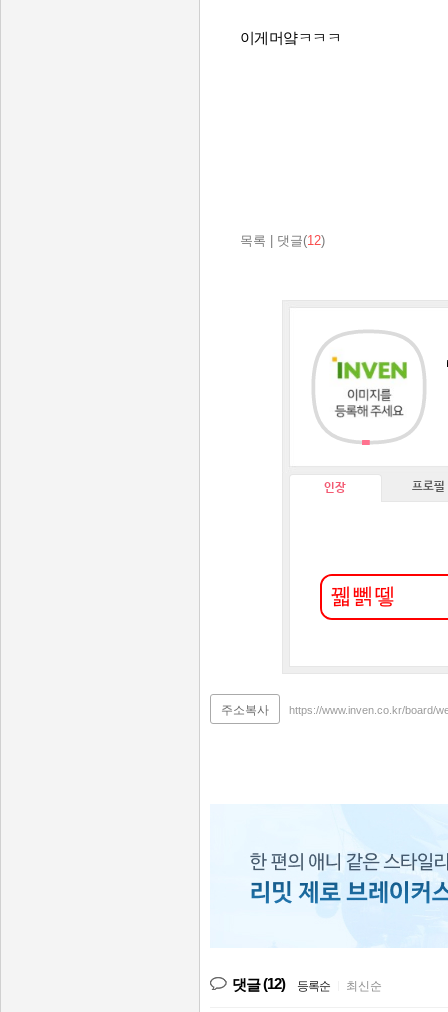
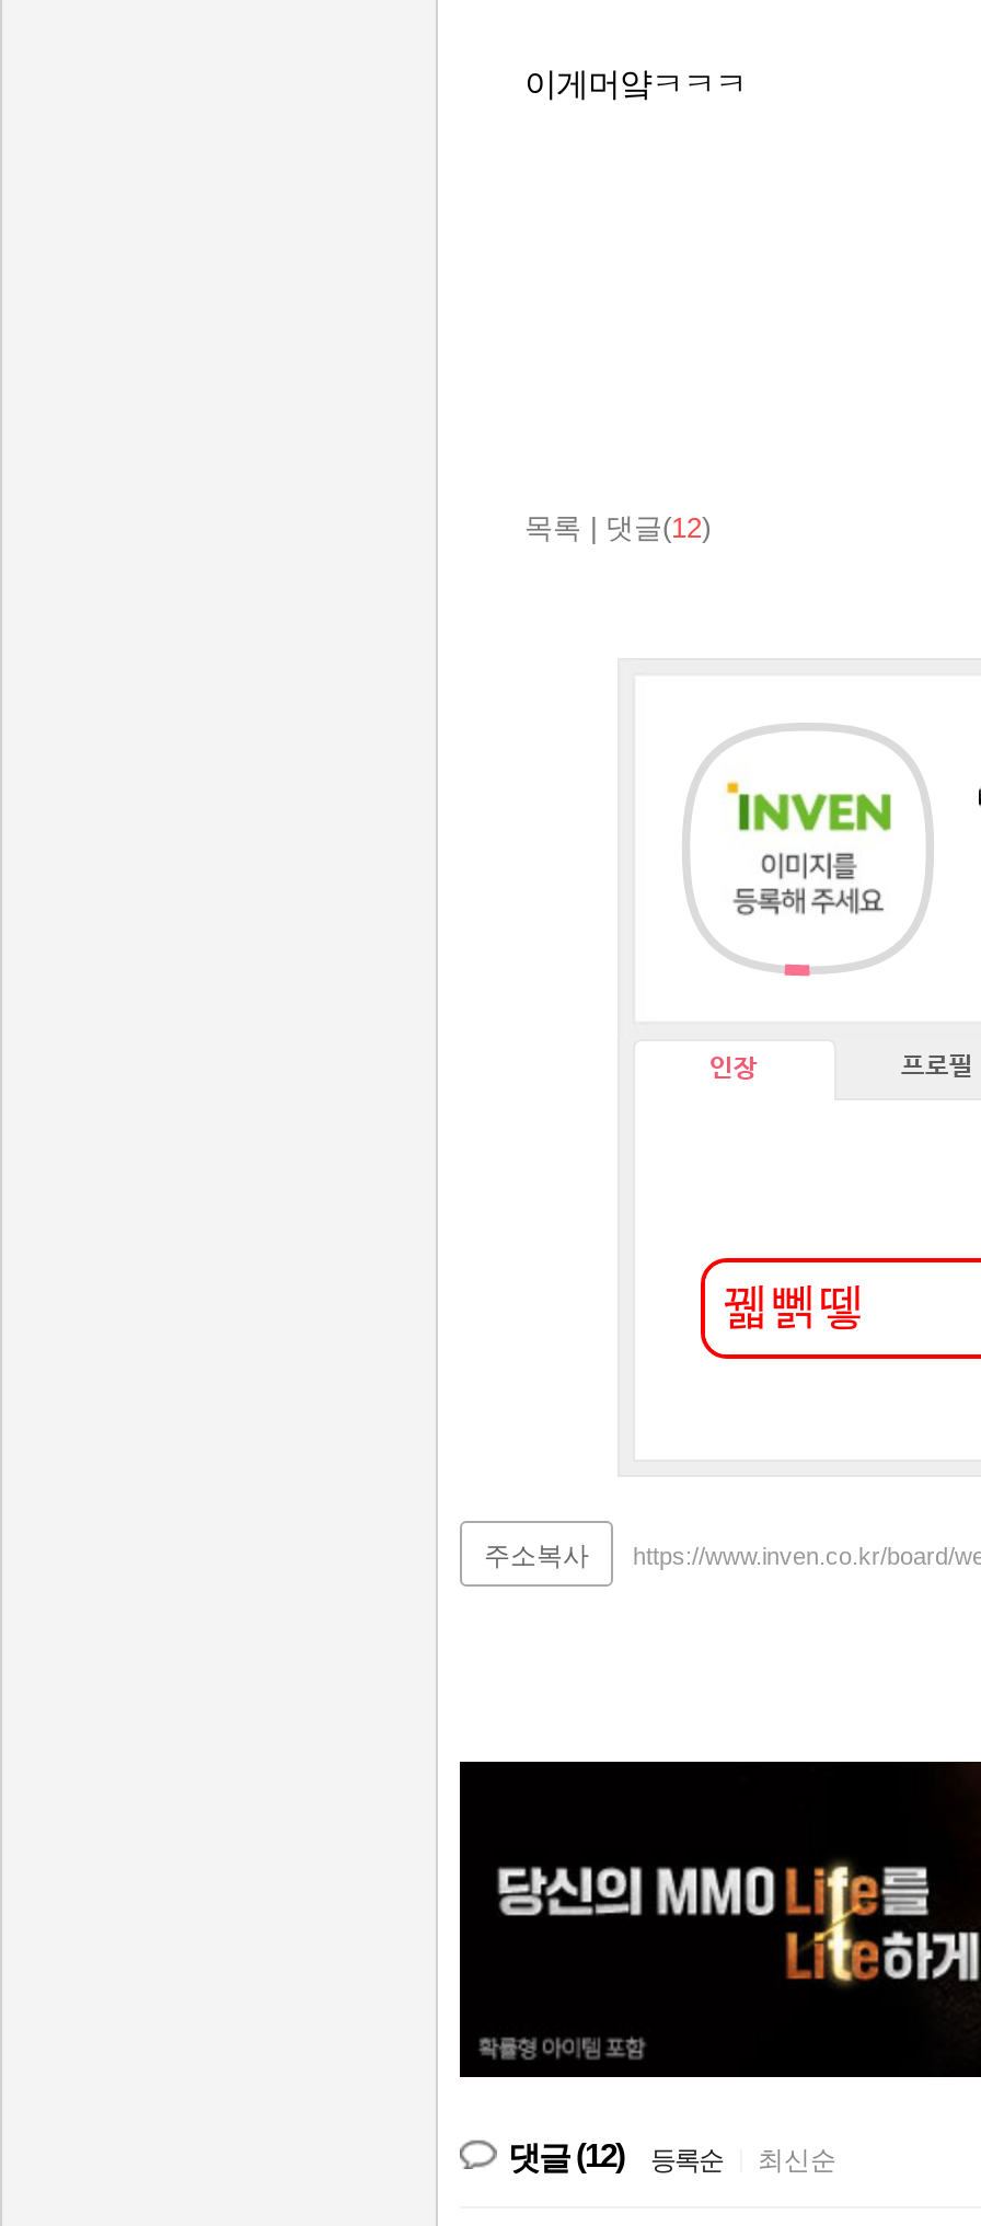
[209,803,445,949] [image] -> [458,1760,974,2079] [image]

